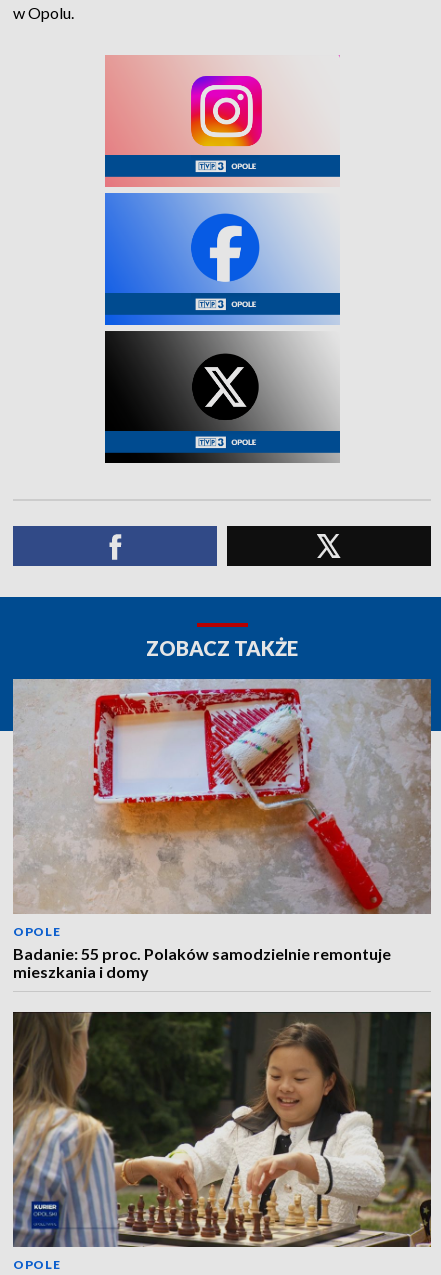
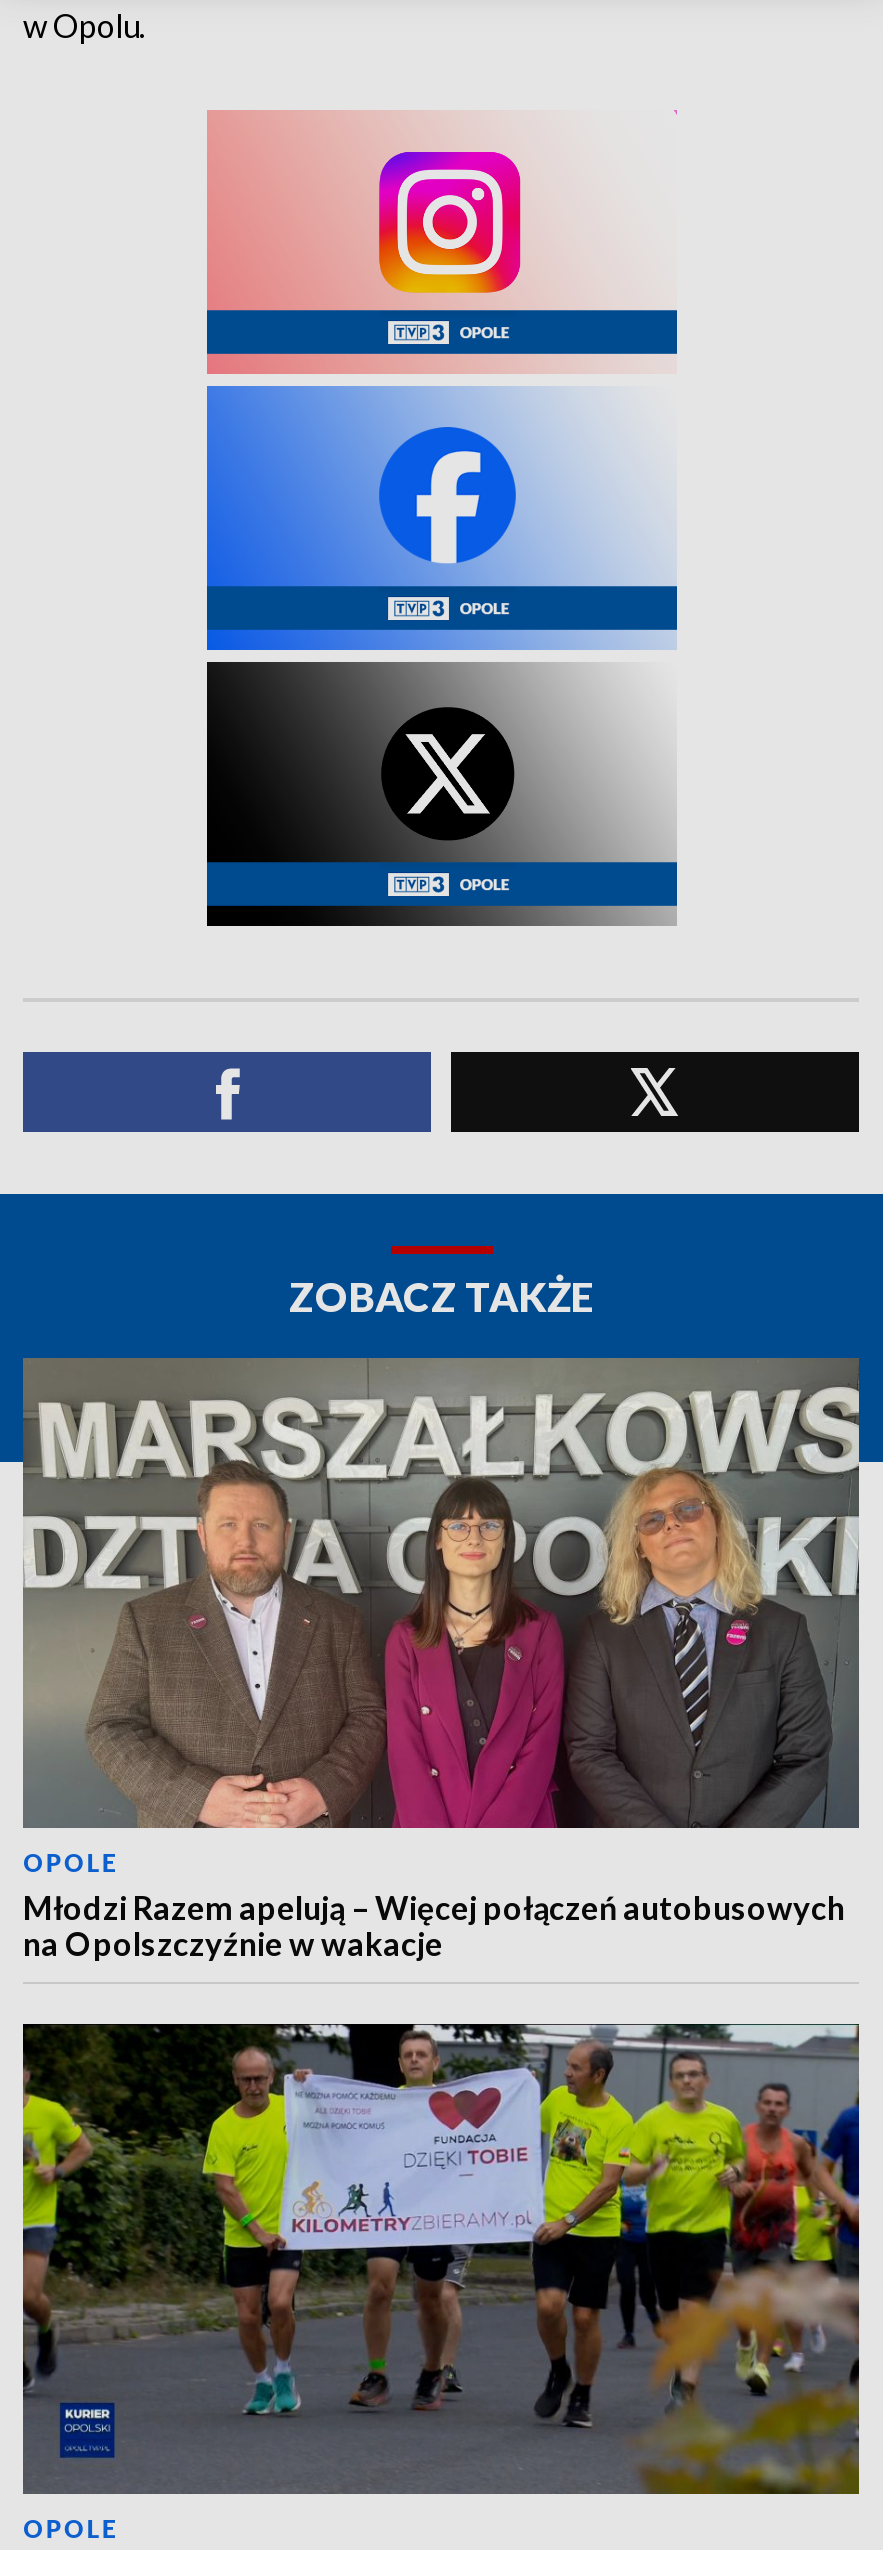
[12,678,431,981] [image] | Badanie: 55 proc. Polaków samodzielnie remontuje | mieszkania i domy -> [23,1356,861,1963] [image] | Młodzi Razem apelują – Więcej połączeń autobusowych | na Opolszczyźnie w wakacje
[12,1011,432,1247] [image] -> [21,2022,861,2496] [image]

